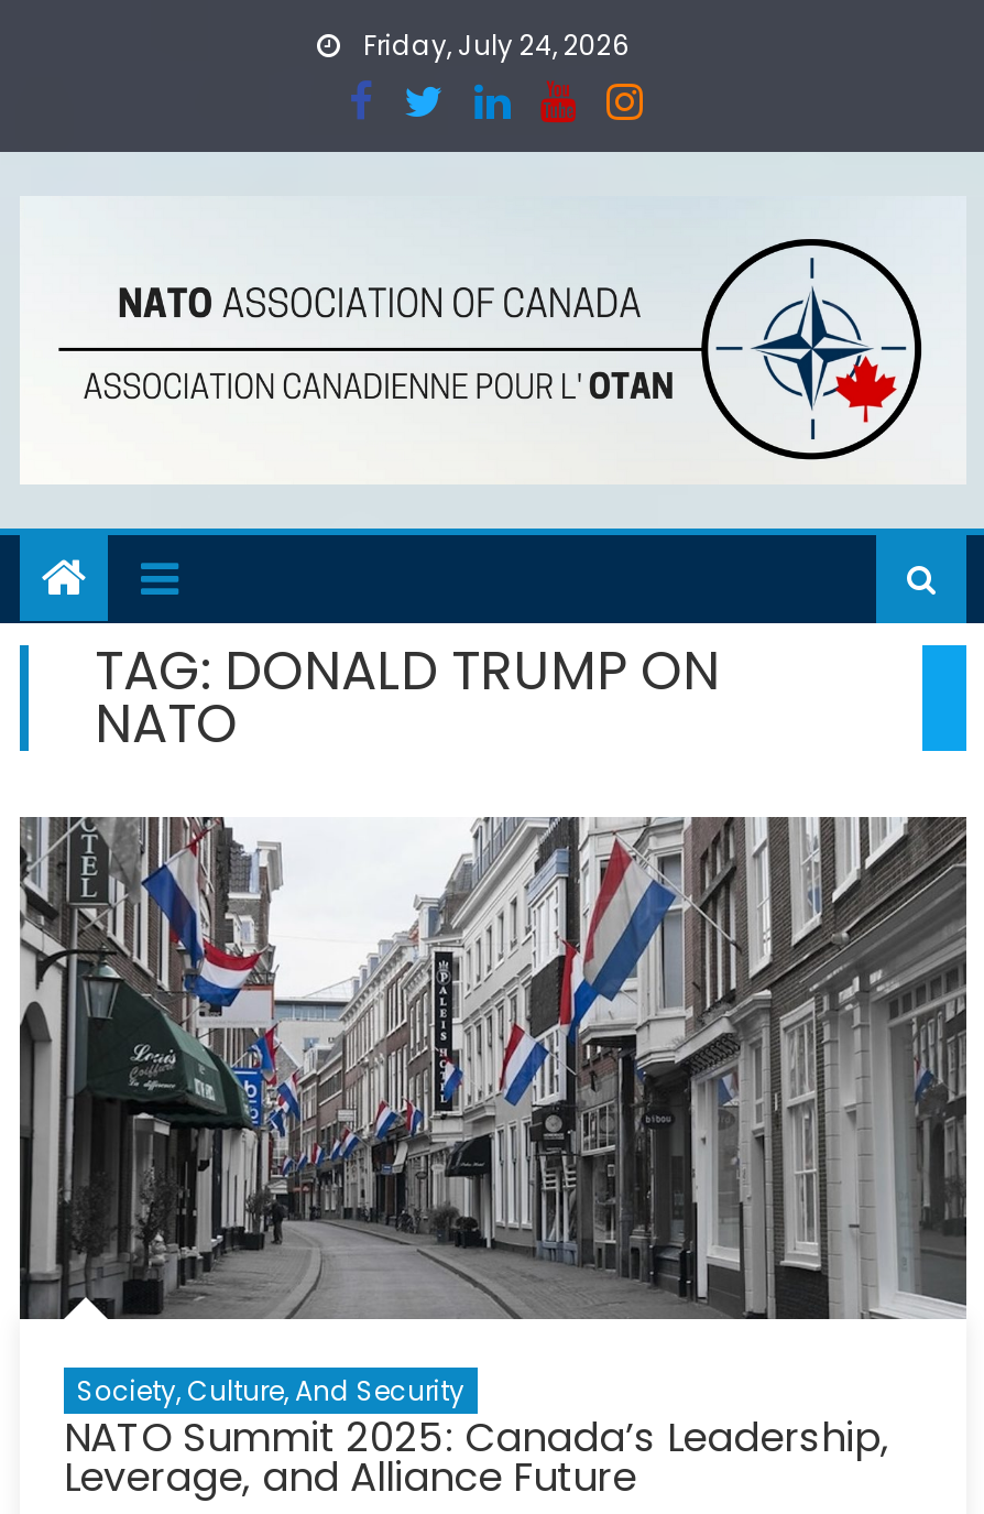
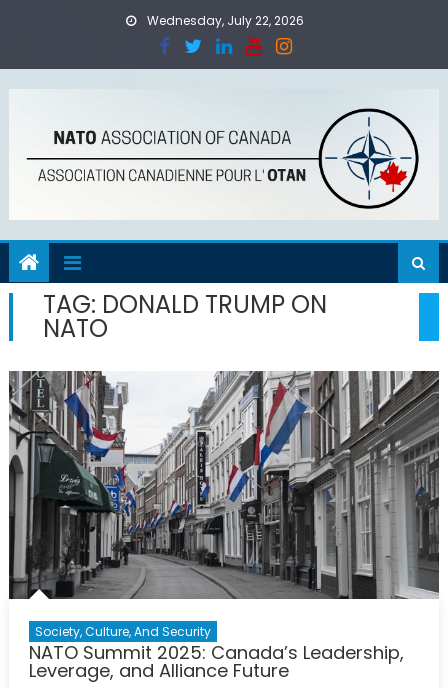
[357,26,630,64] Friday, July 24, 2026 -> [144,12,304,29] Wednesday, July 22, 2026

